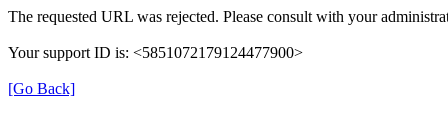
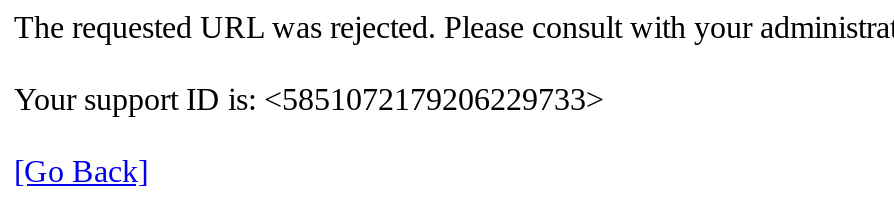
[8,44,303,61] Your support ID is: <5851072179124477900> -> [14,82,604,116] Your support ID is: <5851072179206229733>

